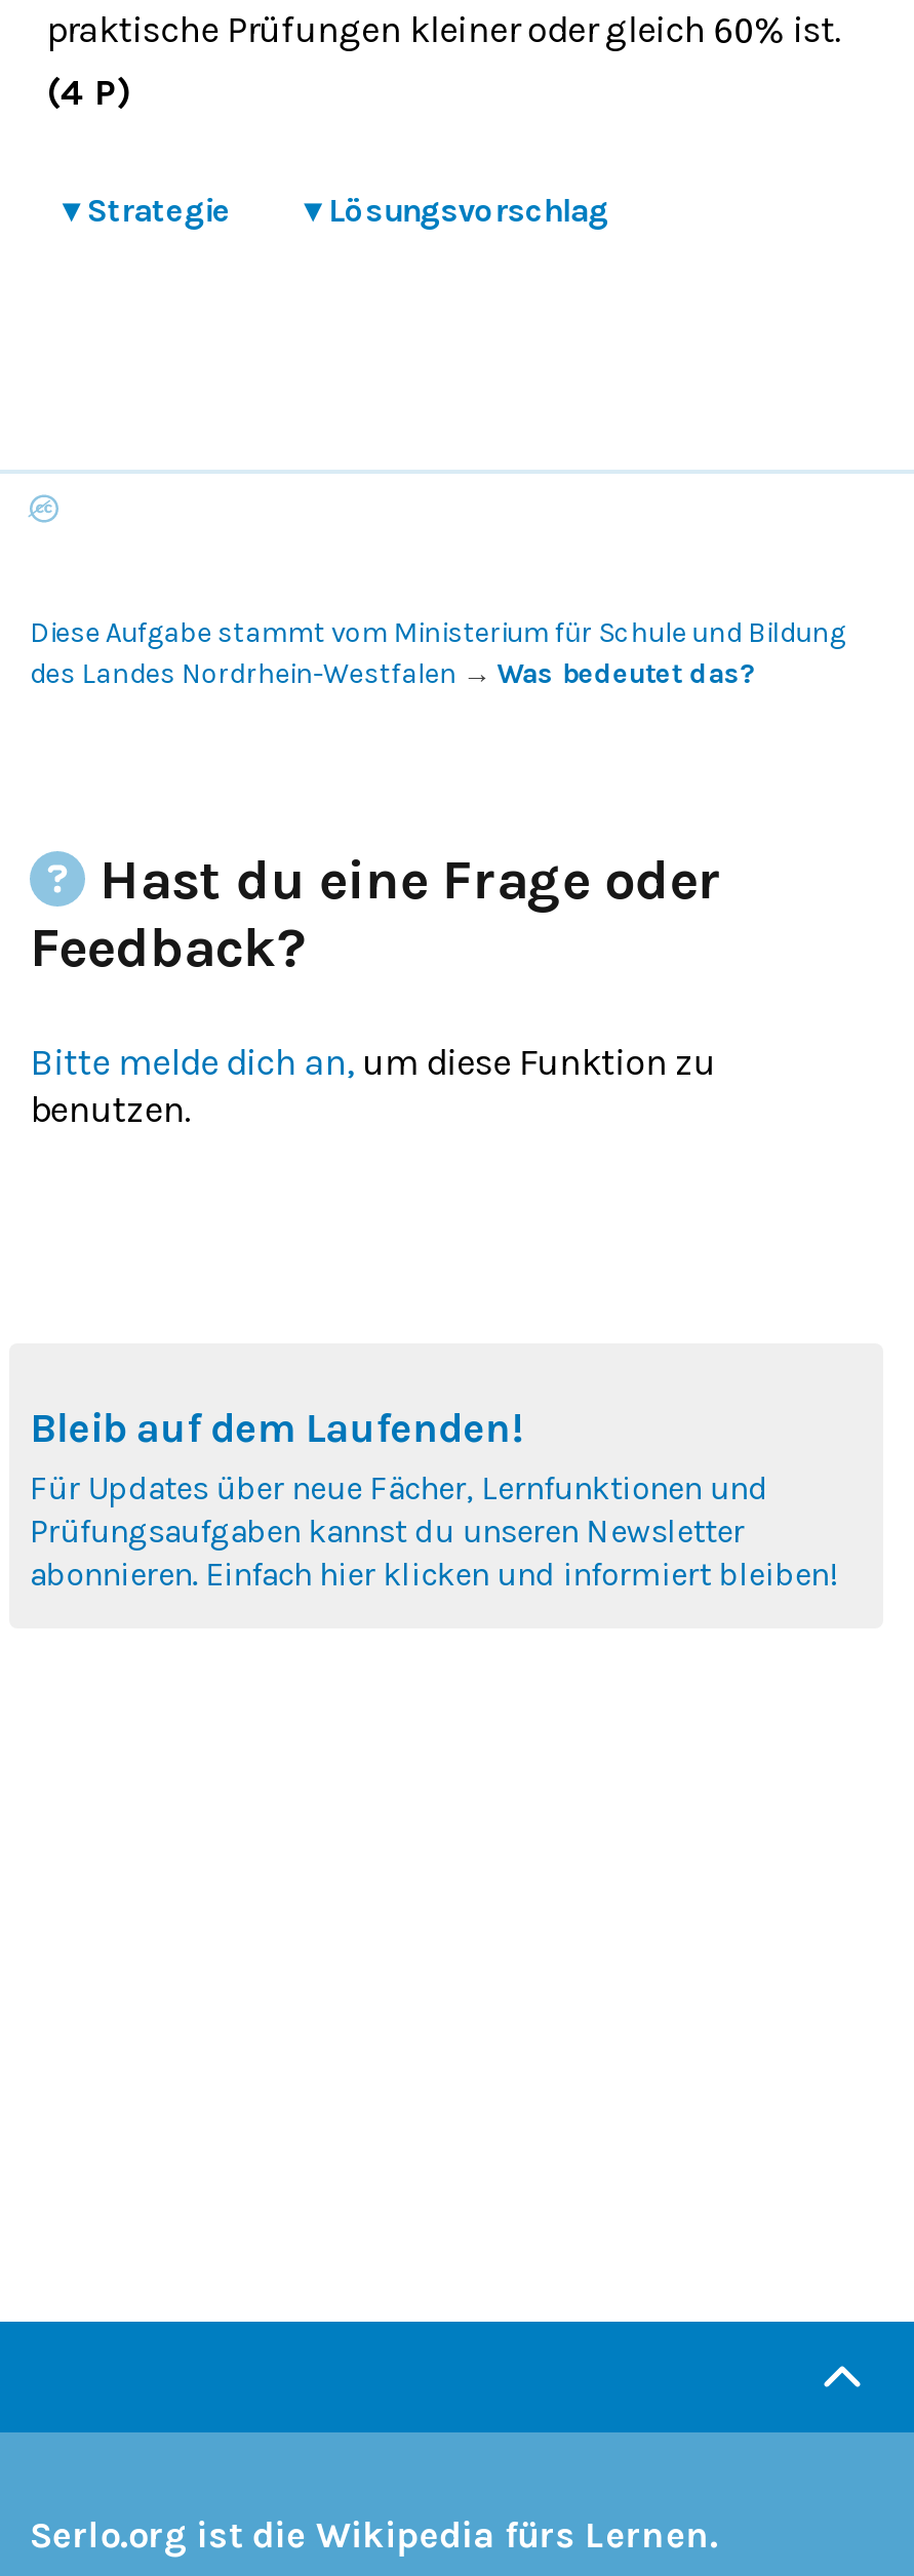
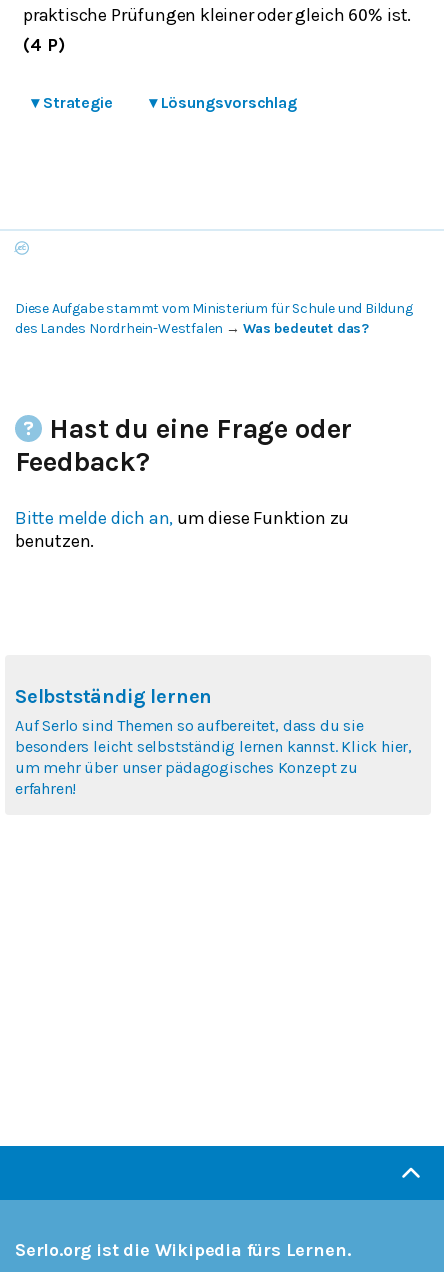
[30,1406,836,1594] Bleib auf dem Laufenden! | Für Updates über neue Fächer, Lernfunktionen und | Prüfungsaufgaben kannst du unseren Newsletter | abonnieren. Einfach hier klicken und informiert bleiben! -> [15,685,412,798] Selbstständig lernen | Auf Serlo sind Themen so aufbereitet, dass du sie | besonders leicht selbstständig lernen kannst. Klick hier, | um mehr über unser pädagogisches Konzept zu | erfahren!

